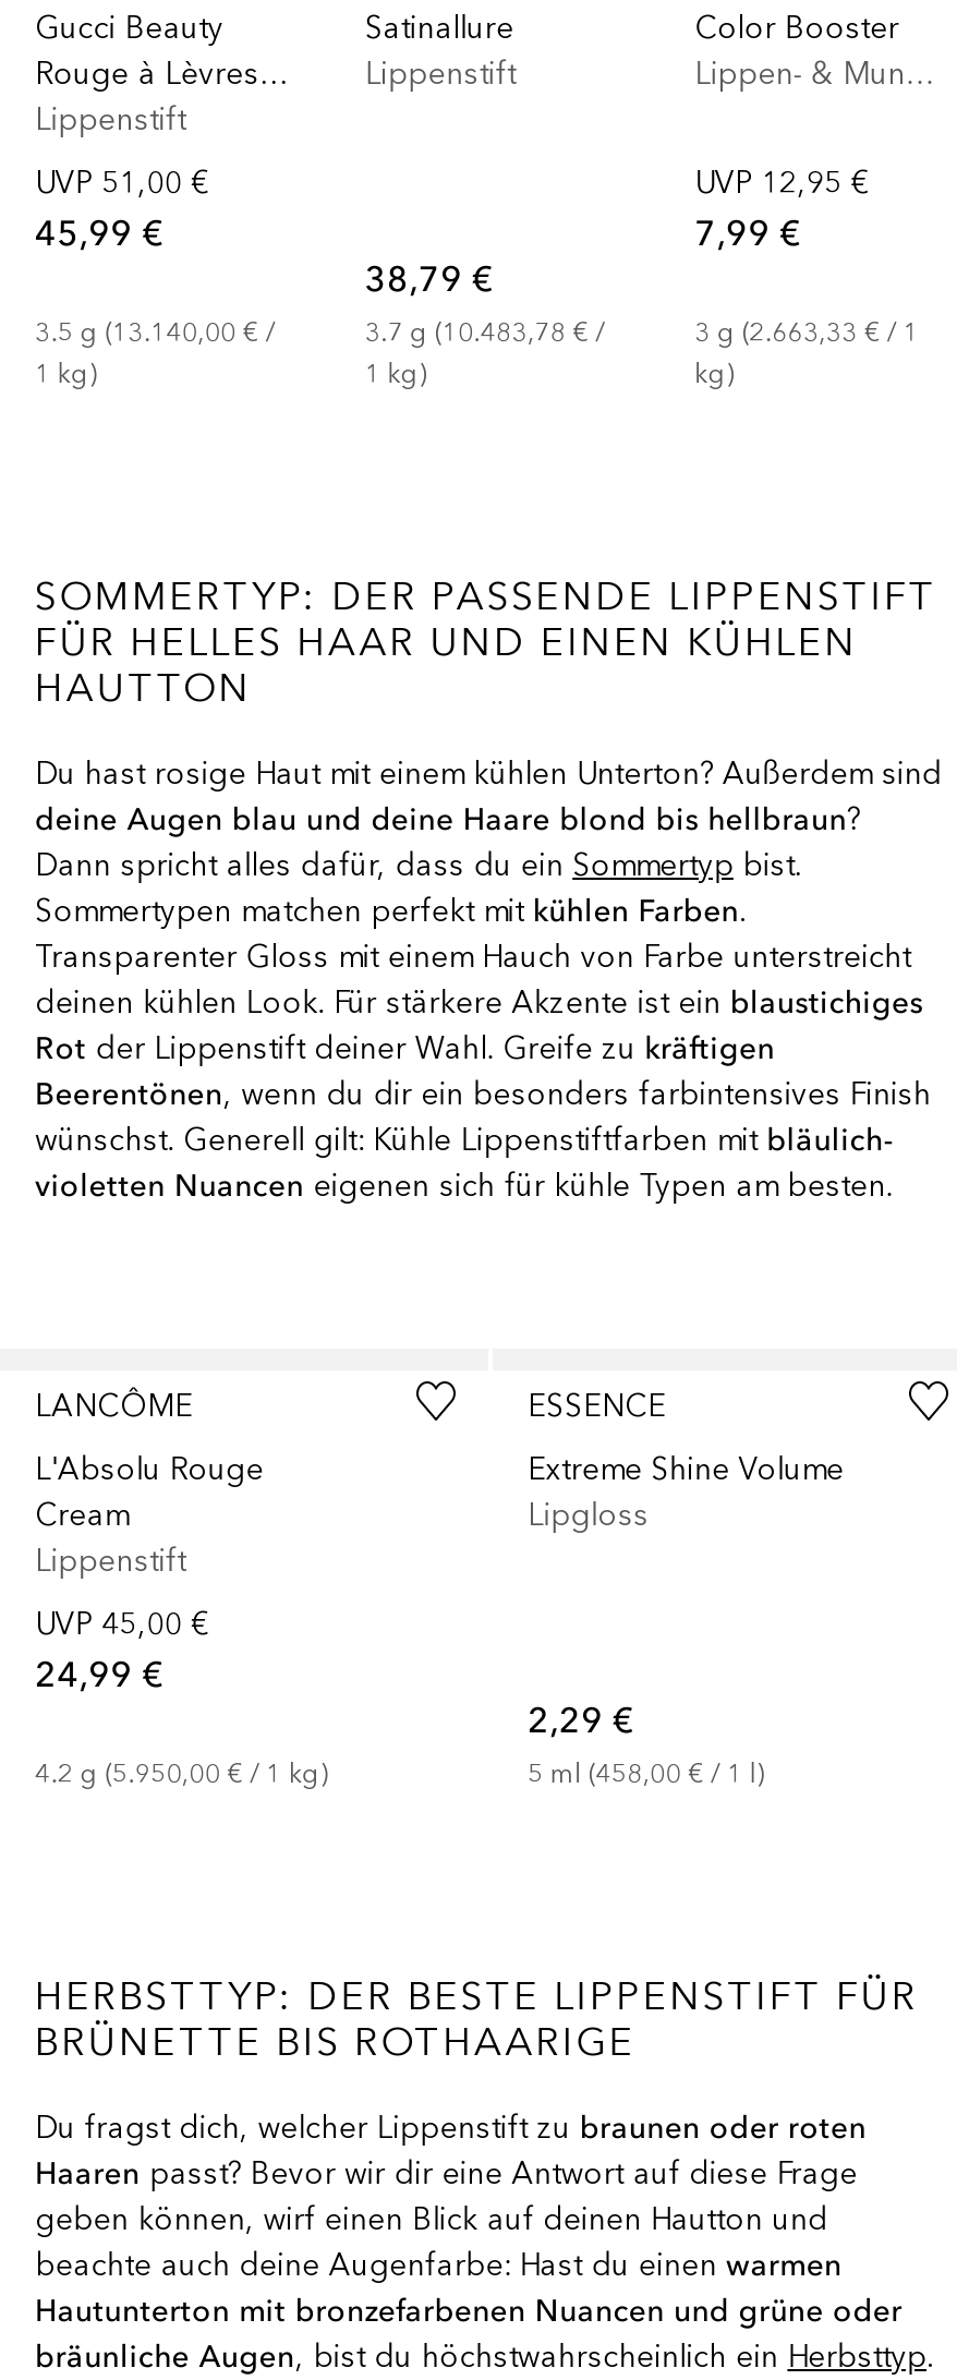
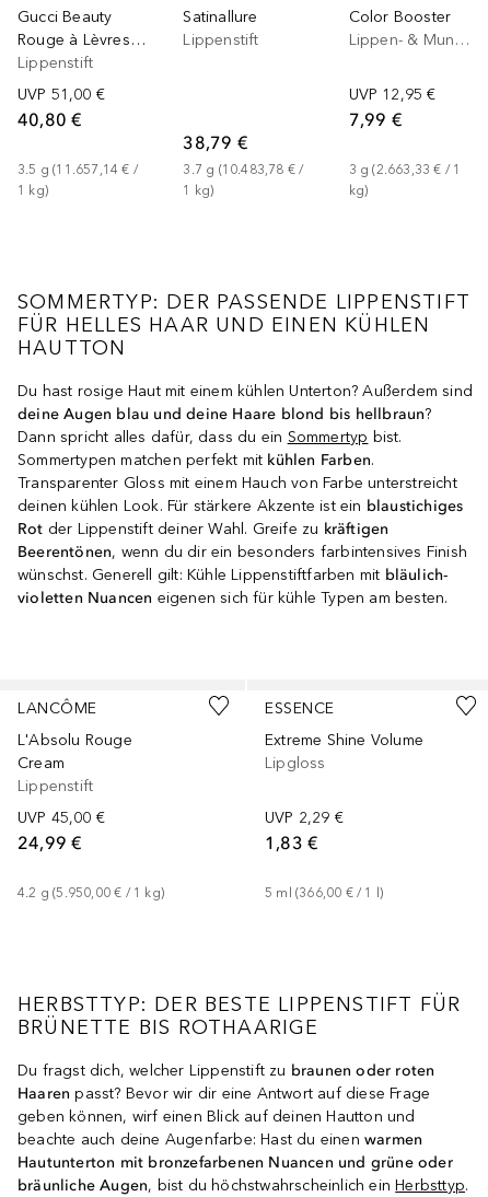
[35,210,164,254] 45,99 € -> [18,108,83,130] 40,80 €
[35,317,282,348] 3.5 g (13.140,00 €/ -> [18,162,141,177] 3.5 g (11.657,14 €/
[528,1698,763,1789] 2,29 € | 5 ml (458,00 €/ 1 l) -> [265,809,383,900] UVP 2,29 € | 1,83 € | 5 ml (366,00 €/ 1 l)

